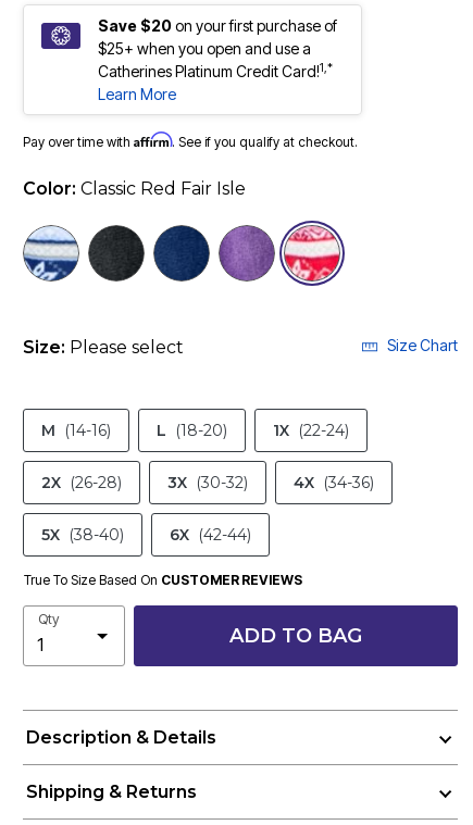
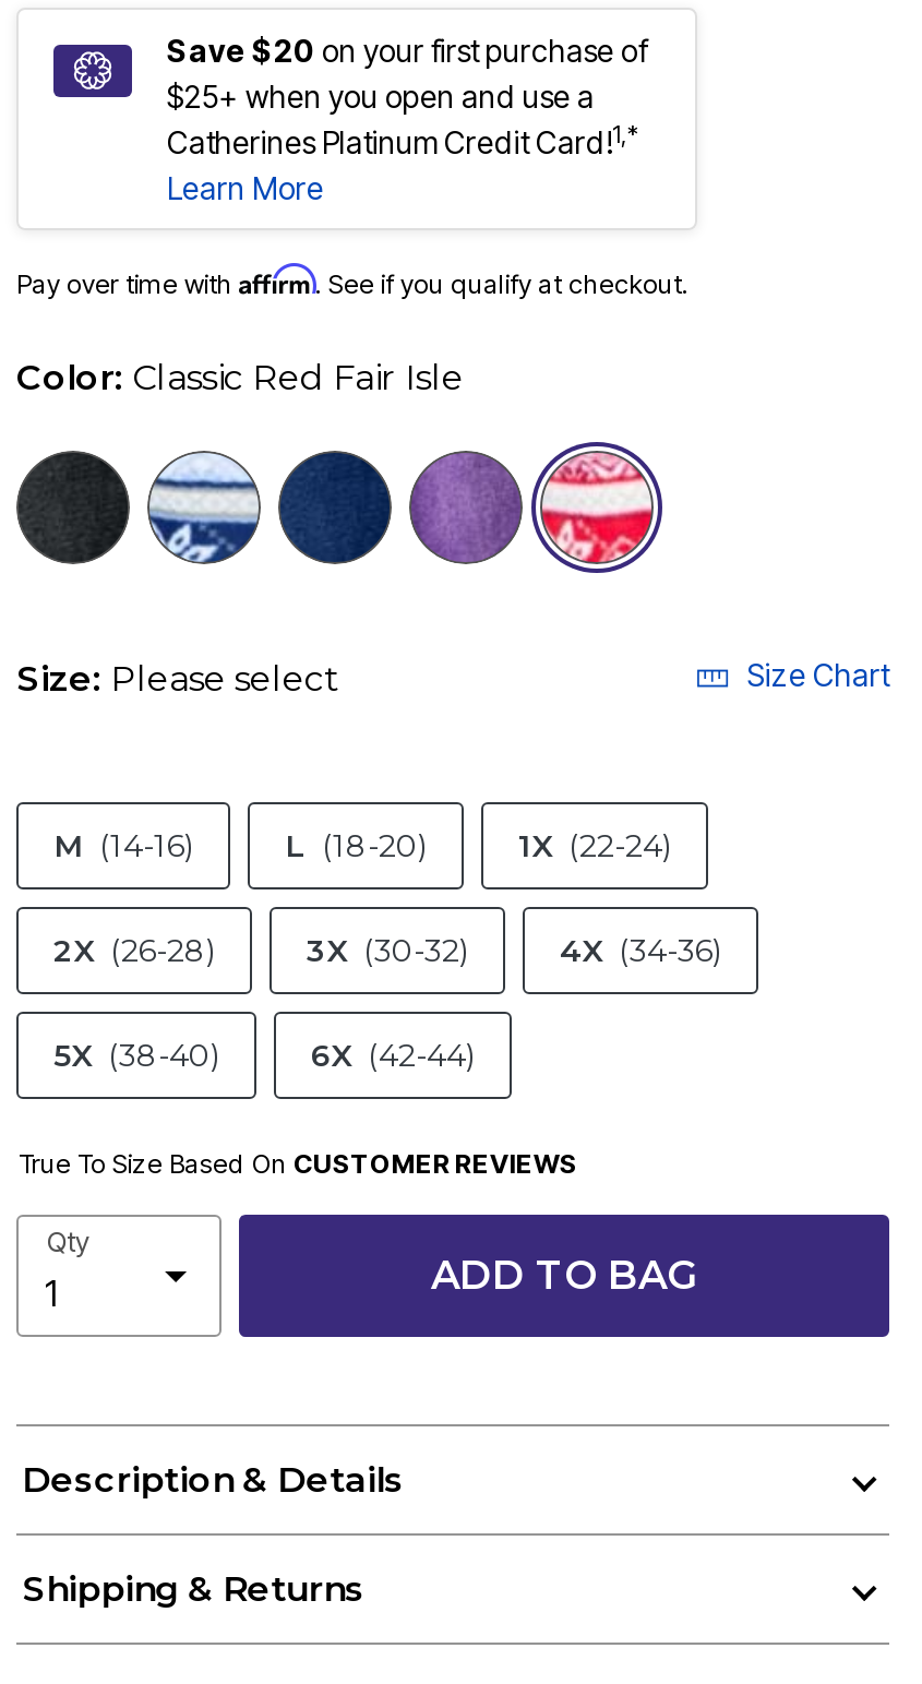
[25,226,77,282] [image] -> [16,451,130,564] [image]
[88,225,145,282] [image] -> [149,451,259,564] [image]

